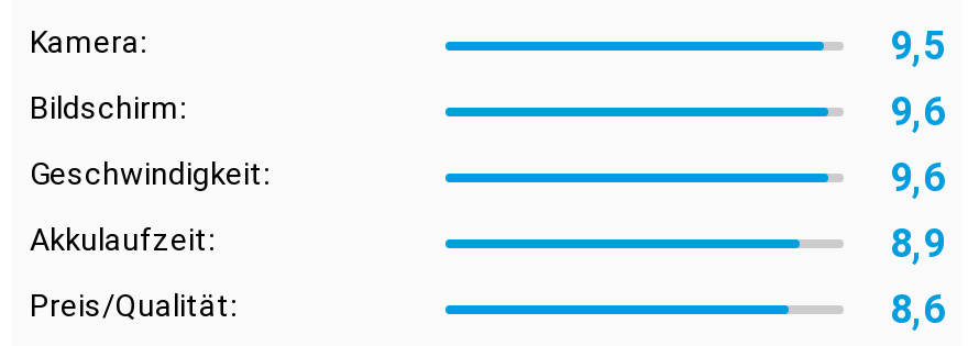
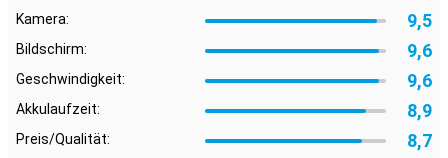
[890,286,945,332] 8,6 -> [407,130,432,151] 8,7

